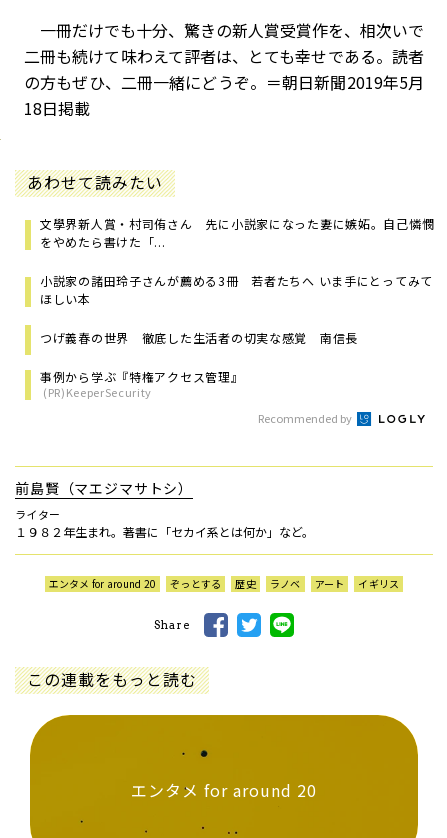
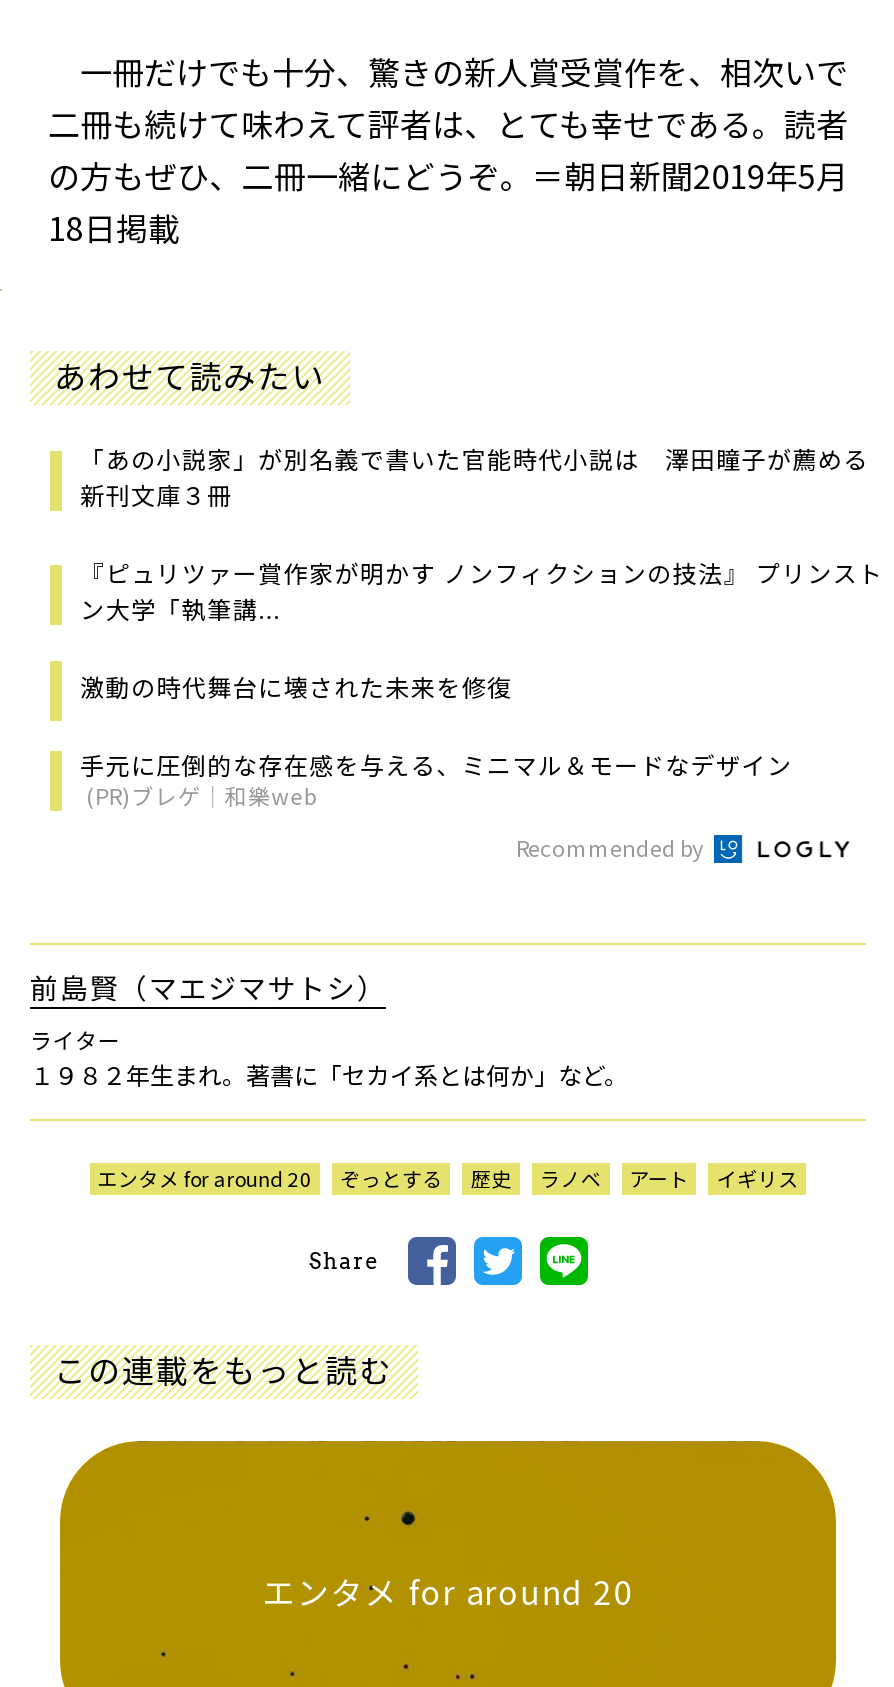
[40,215,434,250] 文學界新人賞・村司侑さん 先に小説家になった妻に嫉妬。自己憐憫 | をやめたら書けた「... -> [80,441,869,511] 「あの小説家」が別名義で書いた官能時代小説は 澤田瞳子が薦める | 新刊文庫３冊
[40,272,433,307] 小説家の諸田玲子さんが薦める3冊 若者たちへ いま手にとってみて | ほしい本 -> [80,555,884,625] 『ピュリツァー賞作家が明かす ノンフィクションの技法』 プリンスト | ン大学「執筆講...
[40,329,358,346] つげ義春の世界 徹底した生活者の切実な感覚 南信長 -> [80,669,512,703] 激動の時代舞台に壊された未来を修復
[40,368,243,400] 事例から学ぶ『特権アクセス管理』 | (PR)KeeperSecurity -> [80,747,792,811] 手元に圧倒的な存在感を与える、ミニマル＆モードなデザイン | (PR)ブレゲ｜和樂web

